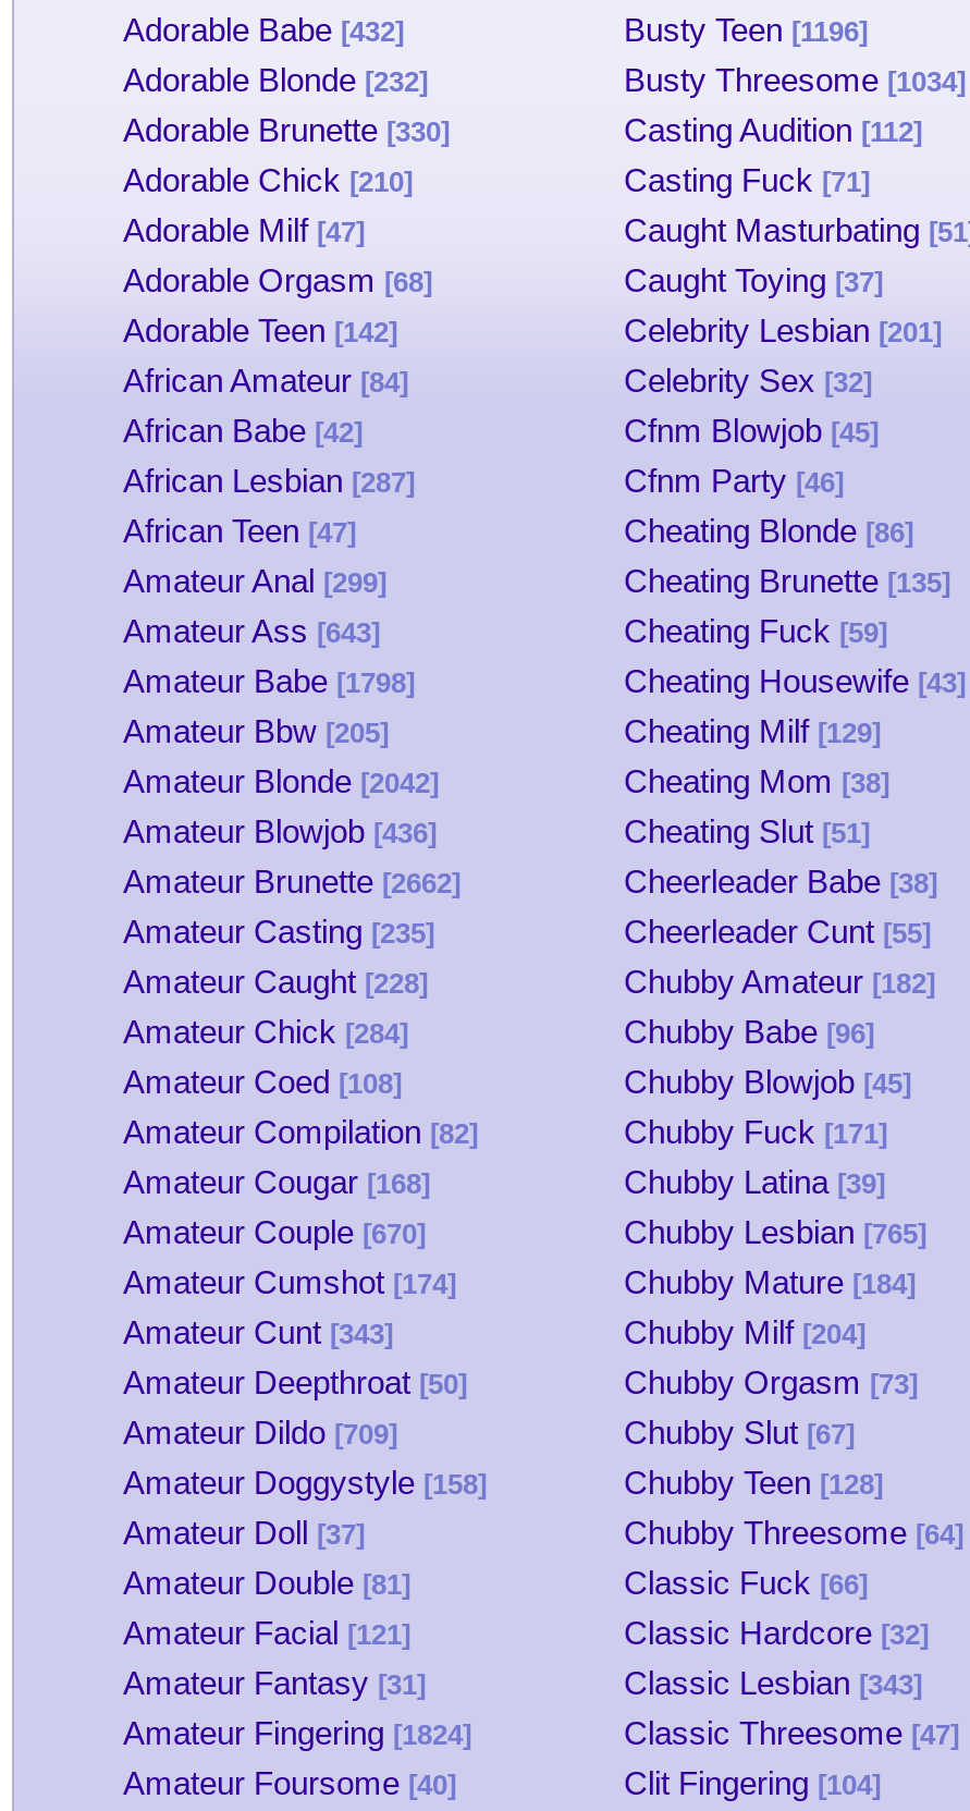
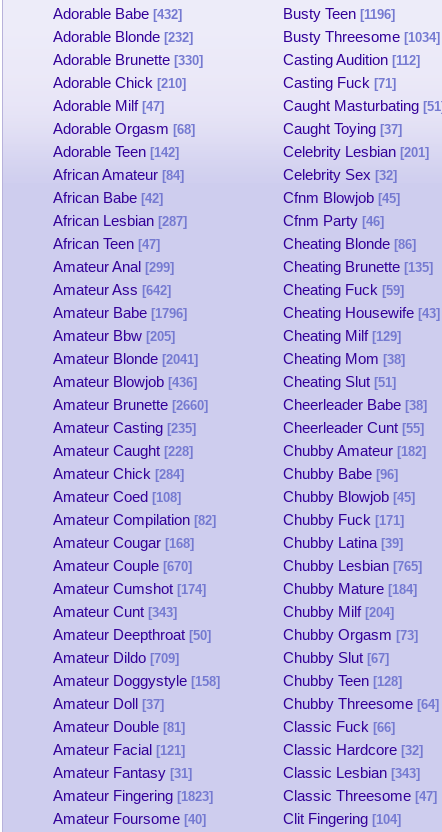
[123,612,380,649] Amateur Ass [643] -> [53,281,171,298] Amateur Ass [642]
[123,662,415,699] Amateur Babe [1798] -> [53,304,187,321] Amateur Babe [1796]
[123,762,439,799] Amateur Blonde [2042] -> [53,350,198,367] Amateur Blonde [2041]
[123,862,461,900] Amateur Brunette [2662] -> [53,396,208,413] Amateur Brunette [2660]
[123,1714,471,1751] Amateur Fingering [1824] -> [53,787,213,804] Amateur Fingering [1823]

